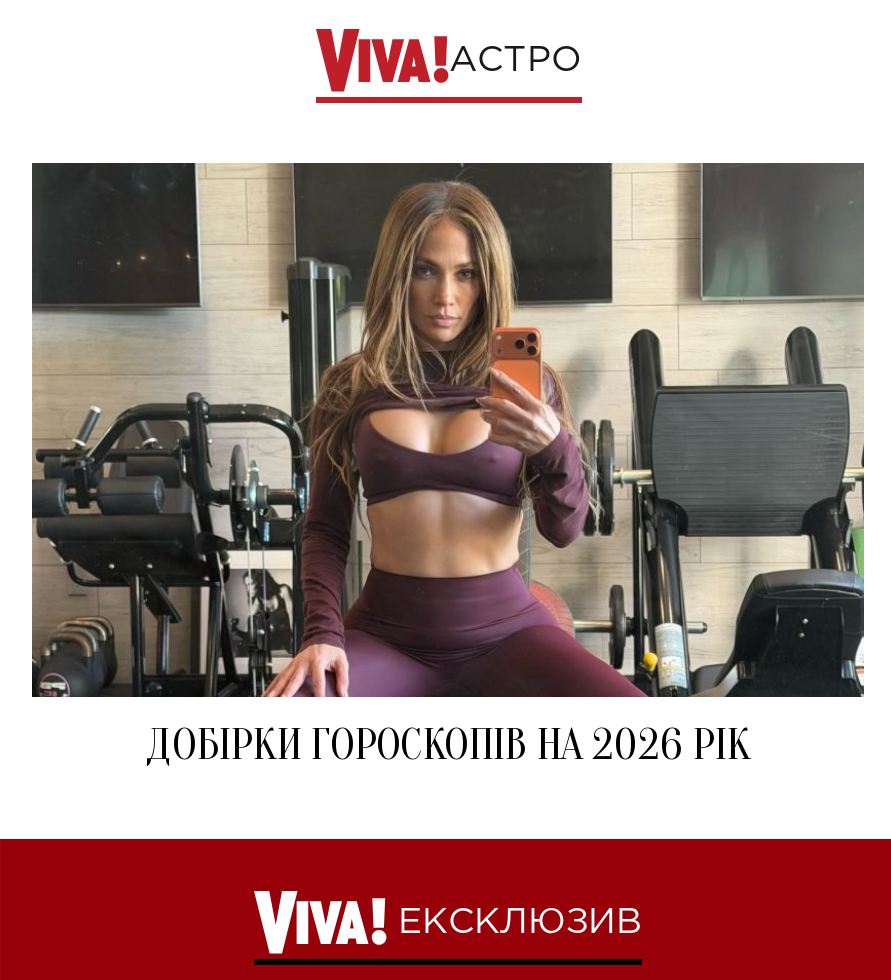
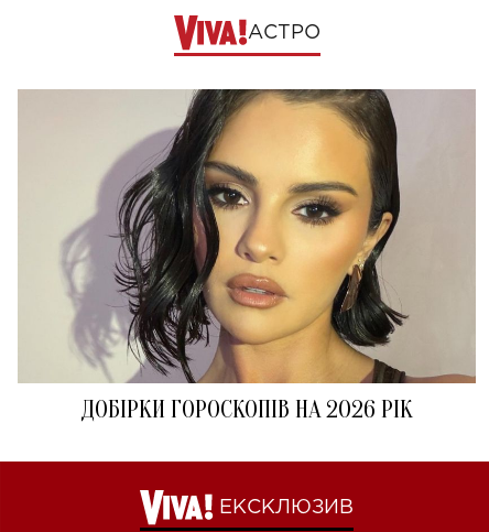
[30,162,864,700] [image] -> [18,88,476,384] [image]

